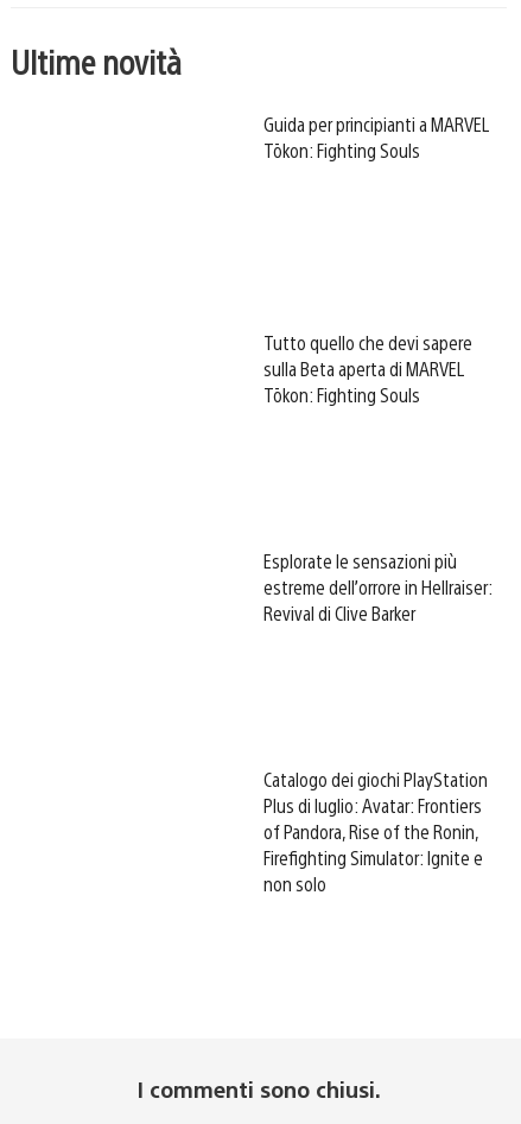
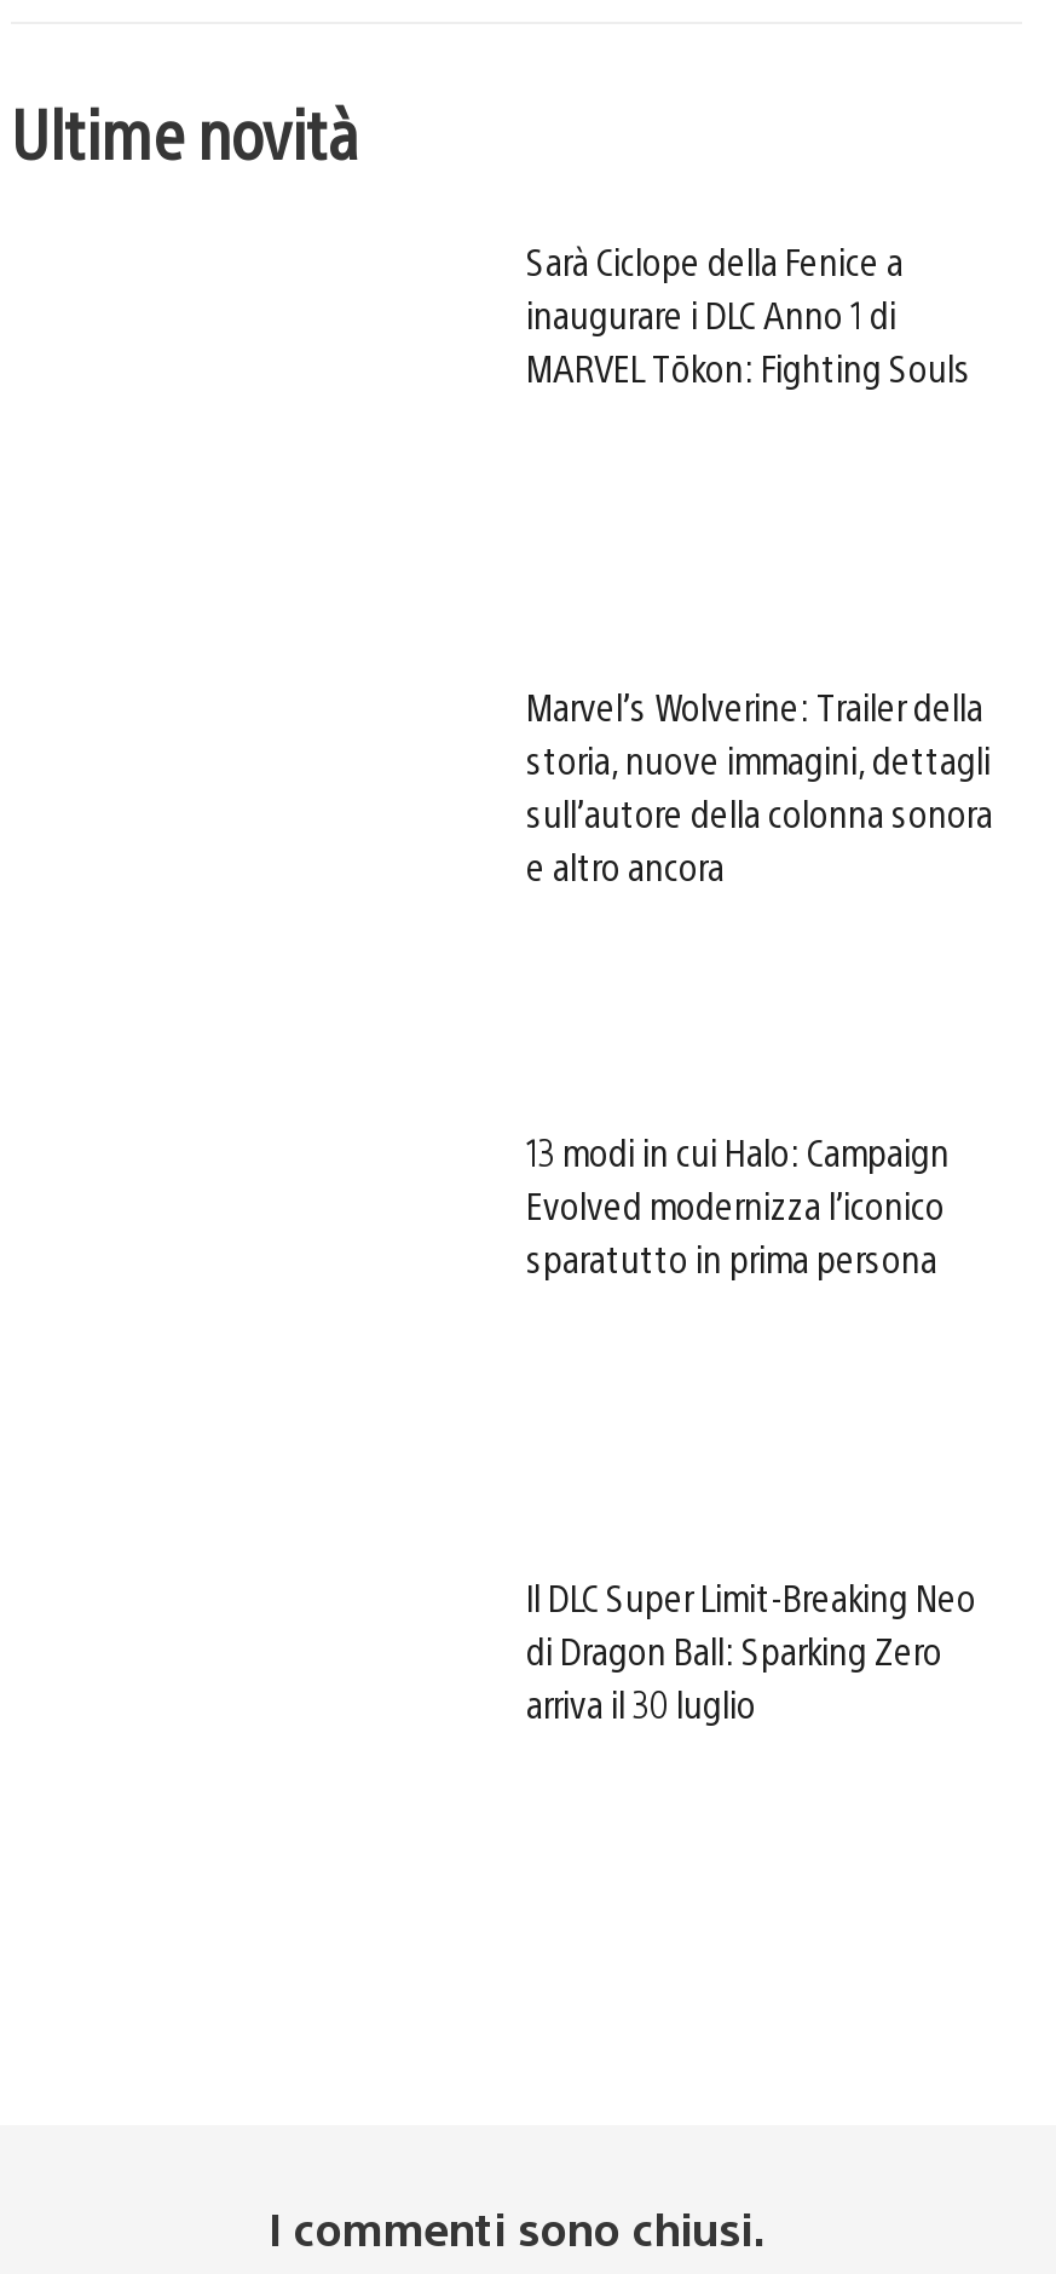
[263,111,489,162] Guida per principianti a MARVEL | Tōkon: Fighting Souls -> [526,234,971,392] Sarà Ciclope della Fenice a | inaugurare i DLC Anno 1 di | MARVEL Tōkon: Fighting Souls
[263,330,472,407] Tutto quello che devi sapere | sulla Beta aperta di MARVEL | Tōkon: Fighting Souls -> [526,680,993,890] Marvel’s Wolverine: Trailer della | storia, nuove immagini, dettagli | sull’autore della colonna sonora | e altro ancora
[263,548,493,625] Esplorate le sensazioni più | estreme dell’orrore in Hellraiser: | Revival di Clive Barker -> [526,1125,950,1282] 13 modi in cui Halo: Campaign | Evolved modernizza l’iconico | sparatutto in prima persona
[263,767,488,896] Catalogo dei giochi PlayStation | Plus di luglio: Avatar: Frontiers | of Pandora, Rise of the Ronin, | Firefighting Simulator: Ignite e | non solo -> [526,1570,976,1728] Il DLC Super Limit-Breaking Neo | di Dragon Ball: Sparking Zero | arriva il 30 luglio

